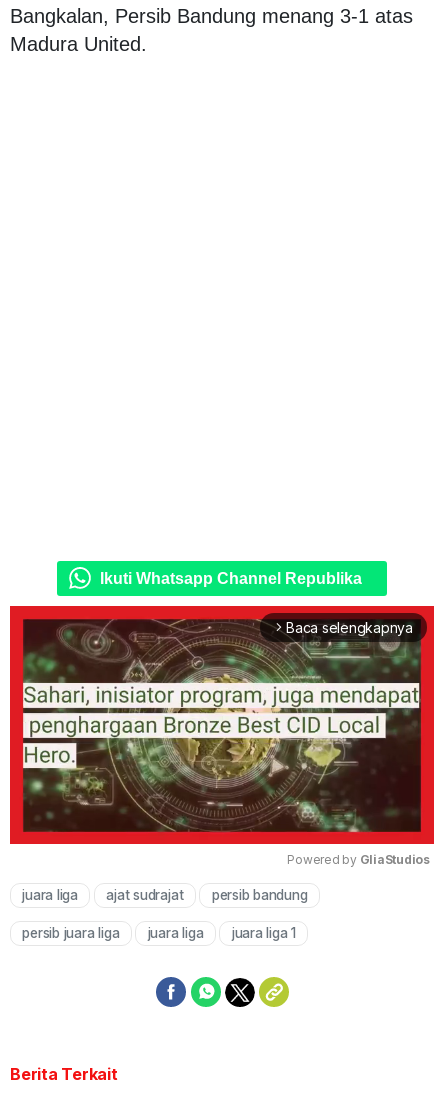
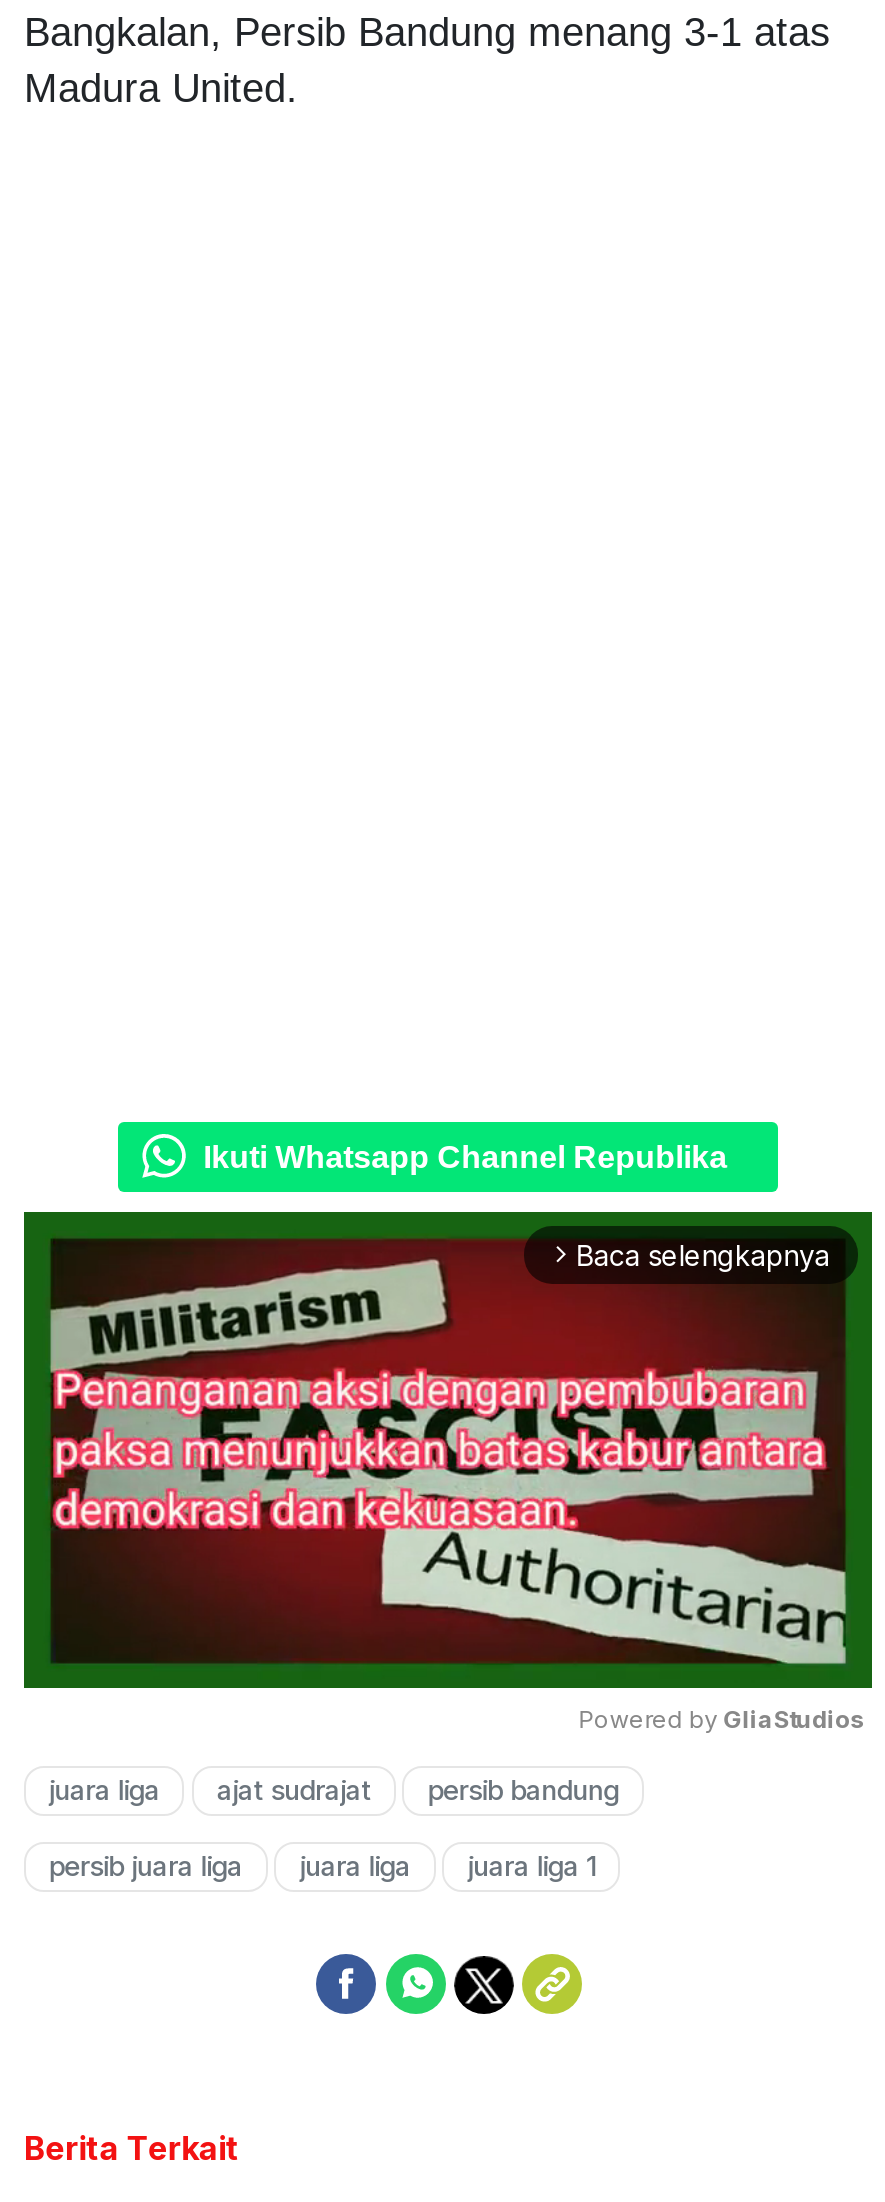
[9,605,435,845] [image] -> [22,1210,874,1690] [image]

